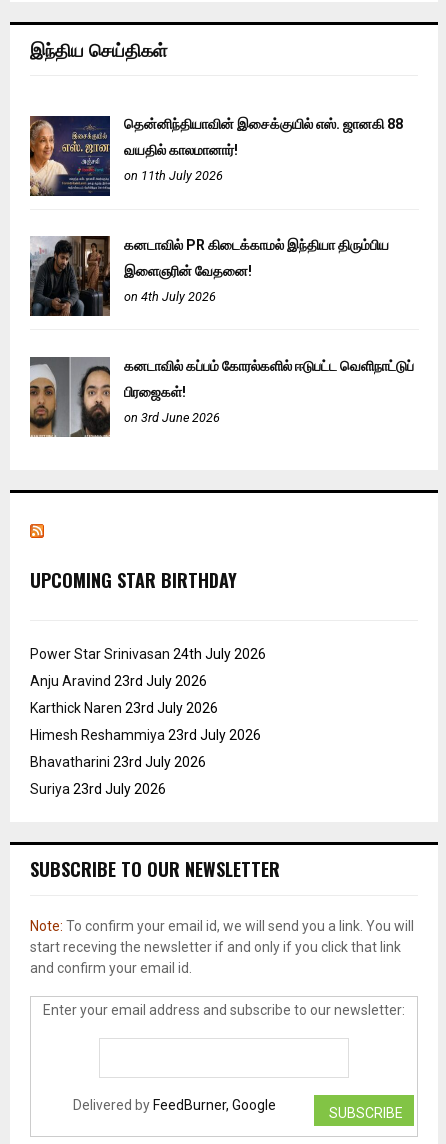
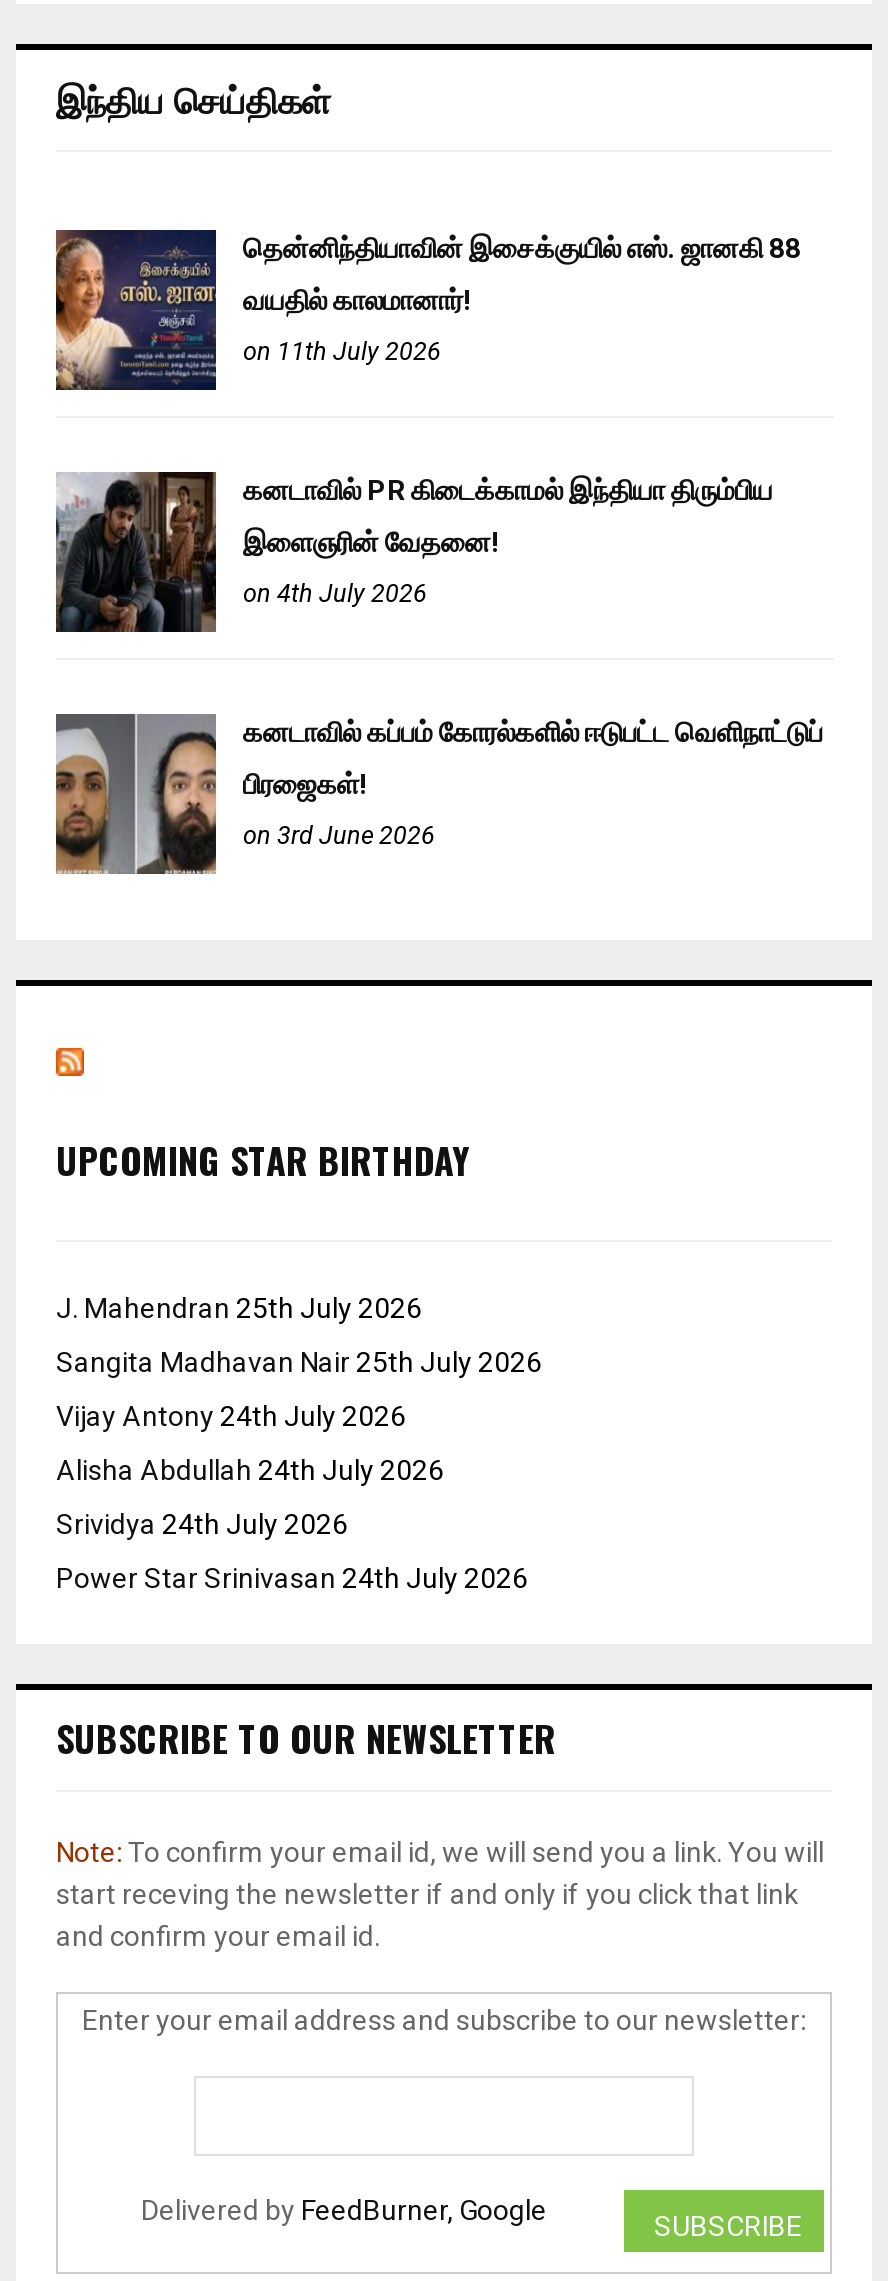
none -> [56,1292,542,1540] J. Mahendran 25th July 2026 | Sangita Madhavan Nair 25th July 2026 | Vijay Antony 24th July 2026 | Alisha Abdullah 24th July 2026 | Srividya 24th July 2026
moved [30,646,266,662] -> [56,1562,528,1594]: Power Star Srinivasan 24th July 2026
[30,673,261,797] Anju Aravind 23rd July 2026 | Karthick Naren 23rd July 2026 | Himesh Reshammiya 23rd July 2026 | Bhavatharini 23rd July 2026 | Suriya 23rd July 2026 -> none

